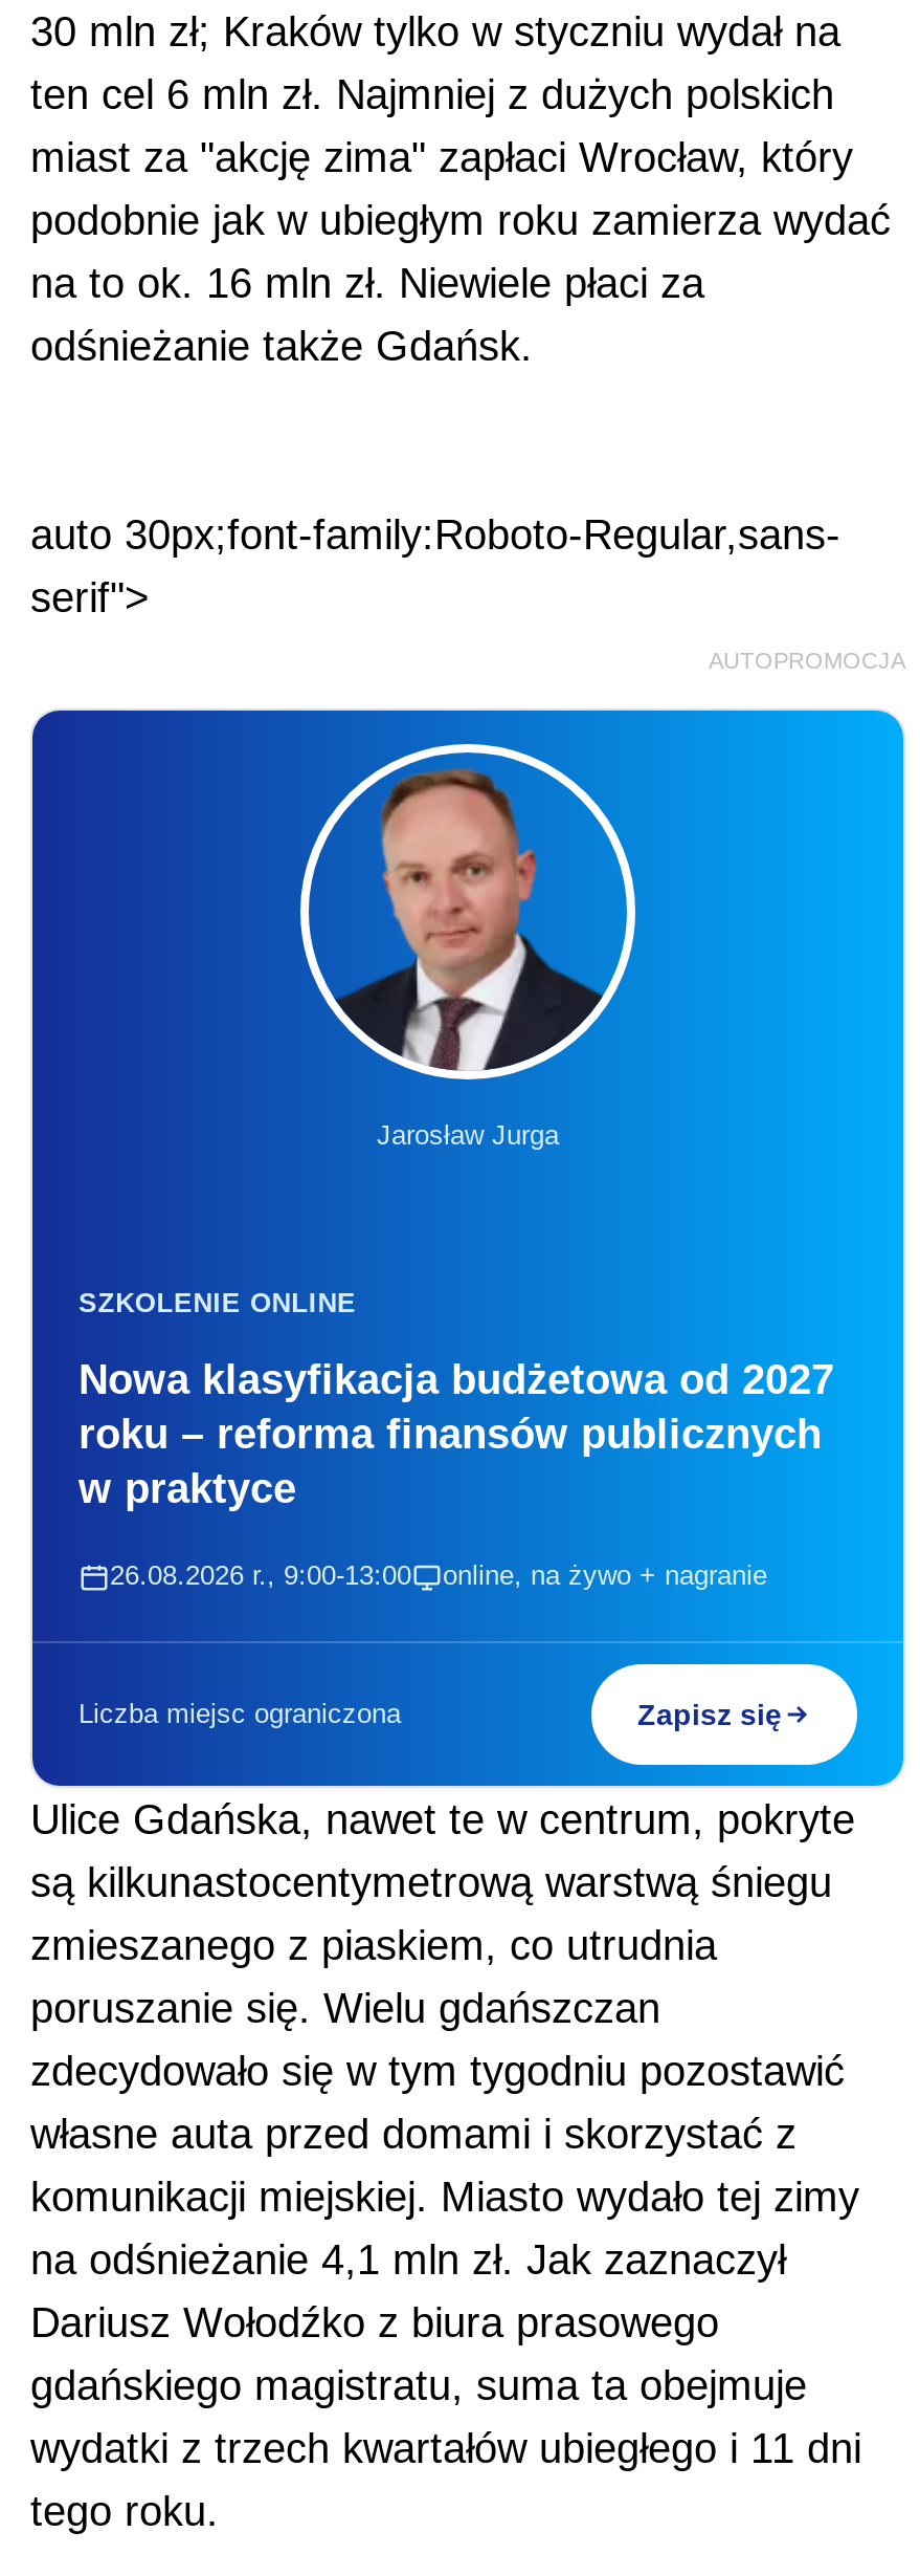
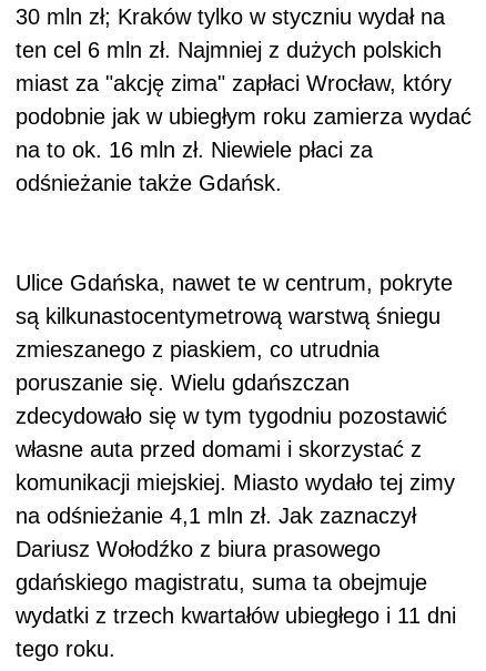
[30,512,905,674] auto 30px;font-family:Roboto-Regular,sans- | serif"> | AUTOPROMOCJA -> none
[30,708,905,1788] [image] | Jarosław Jurga -> none
[78,1288,834,1592] SZKOLENIE ONLINE | Nowa klasyfikacja budżetowa od 2027 | roku – reforma finansów publicznych | w praktyce | 26.08.2026 r., 9:00-13:00 | online, na żywo + nagranie -> none
[78,1699,782,1732] Liczba miejsc ograniczona | Zapisz się -> none

